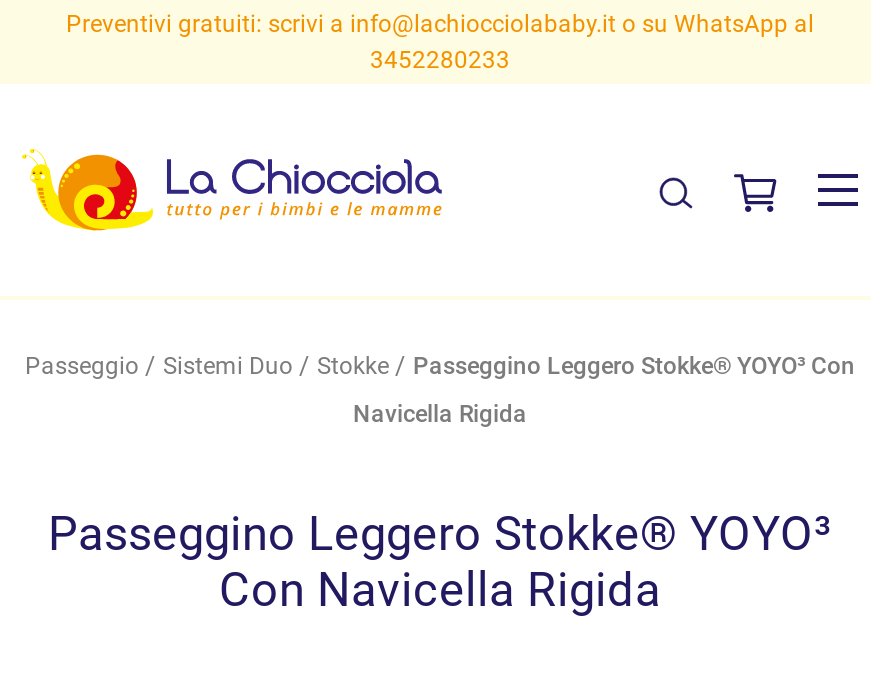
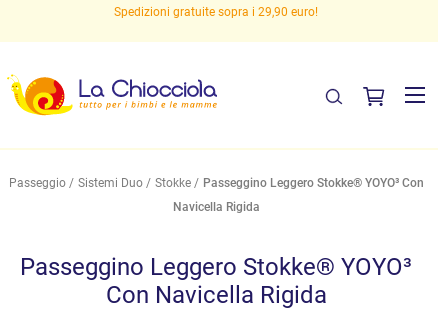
[66,10,814,74] Preventivi gratuiti: scrivi a info@lachiocciolababy.it o su WhatsApp al | 3452280233 -> [114,5,318,19] Spedizioni gratuite sopra i 29,90 euro!

